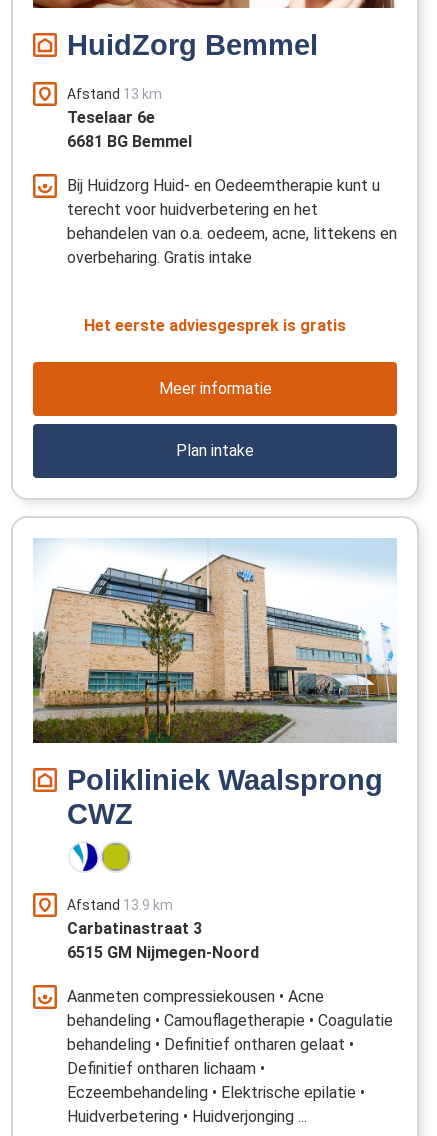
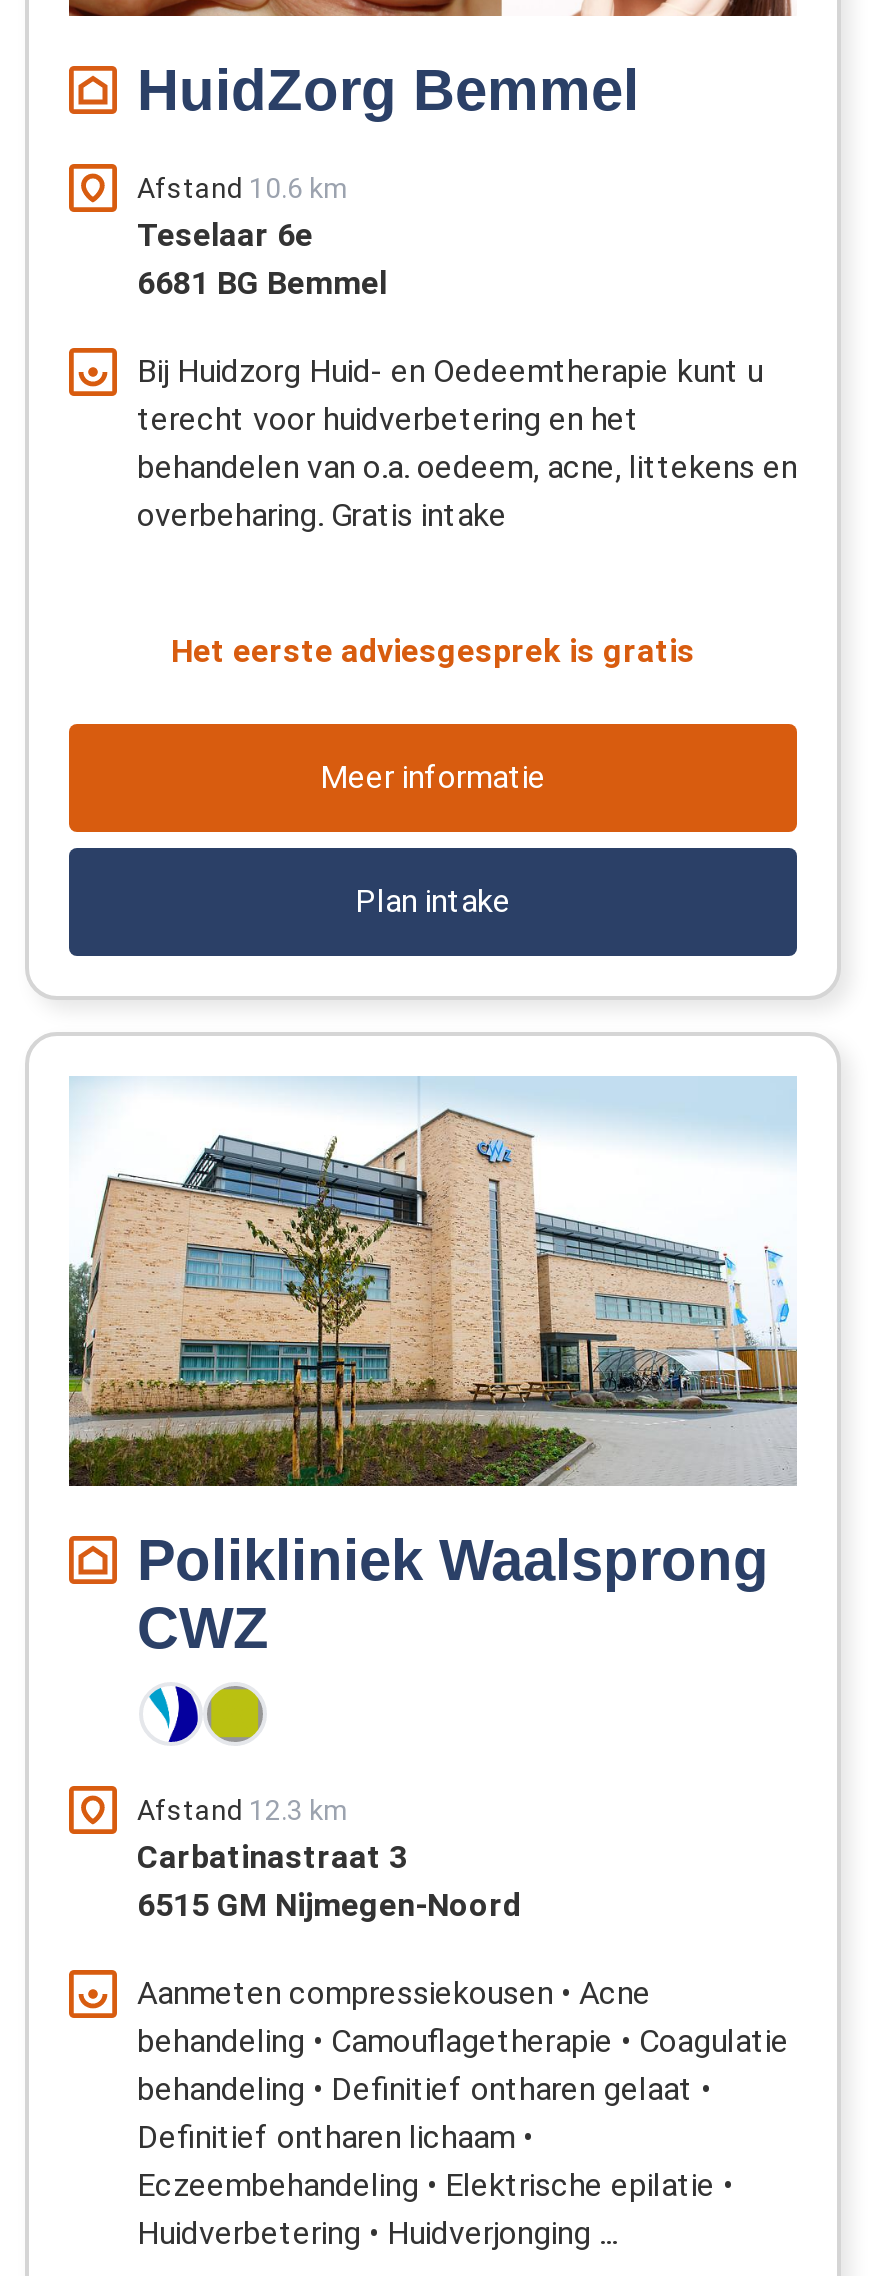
[67,86,162,102] Afstand 13 km -> [137,172,349,204] Afstand 10.6 km
[67,896,173,912] Afstand 13.9 km -> [137,1793,349,1825] Afstand 12.3 km

